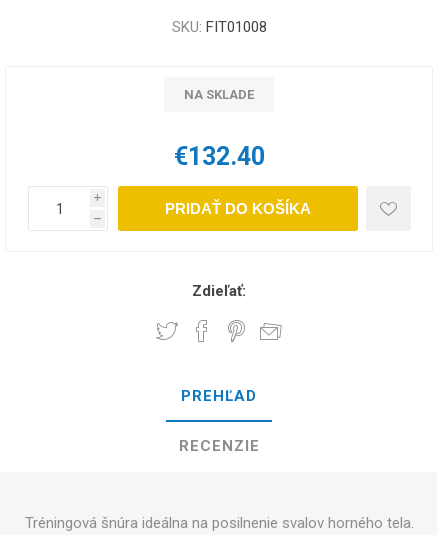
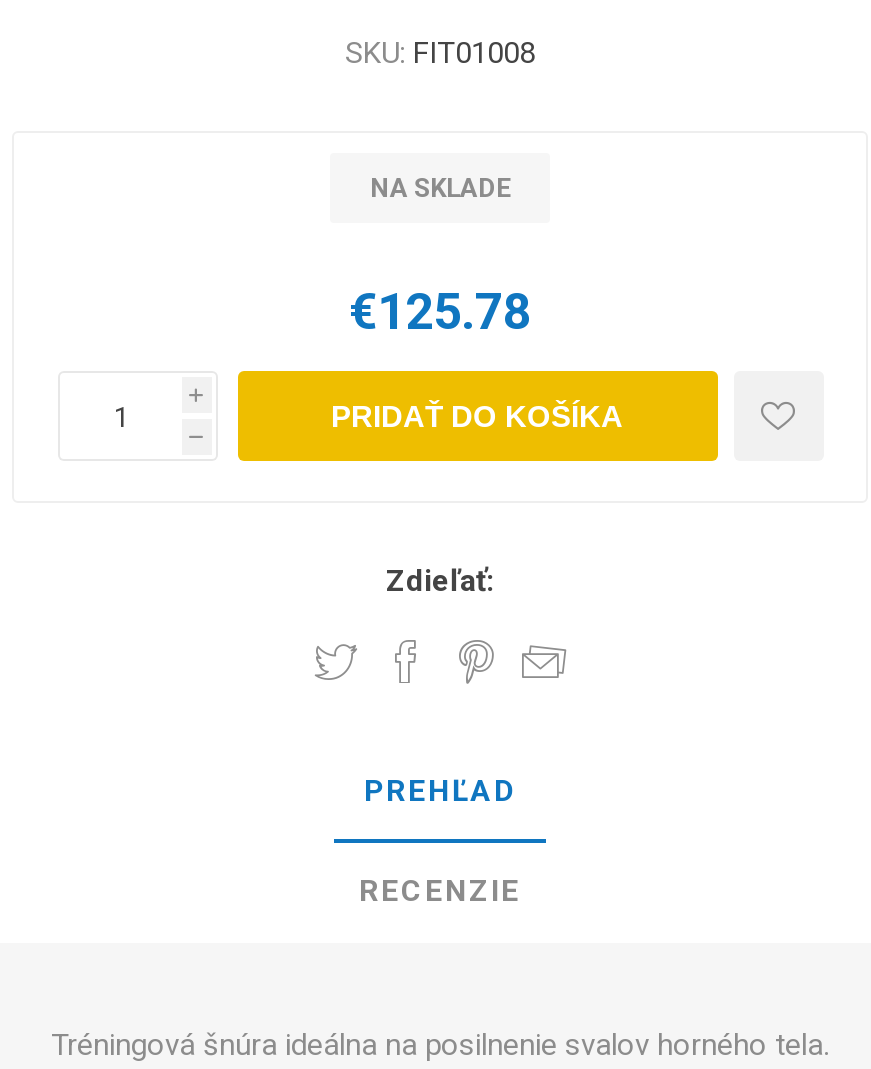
[173,142,264,171] €132.40 -> [349,283,531,341] €125.78

